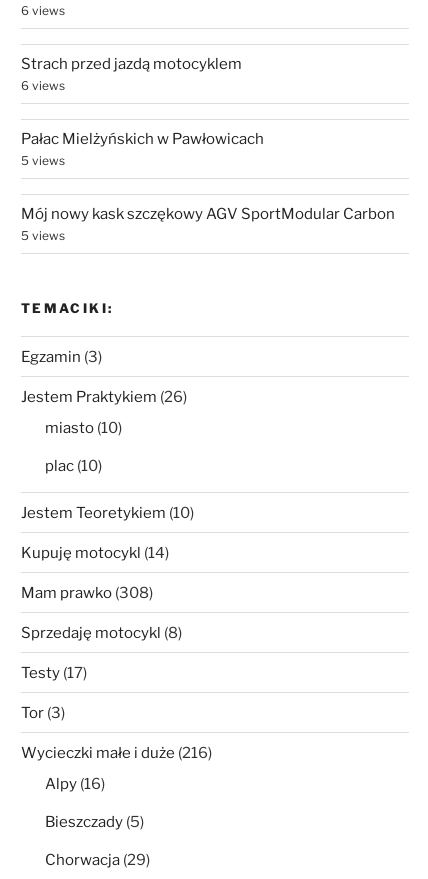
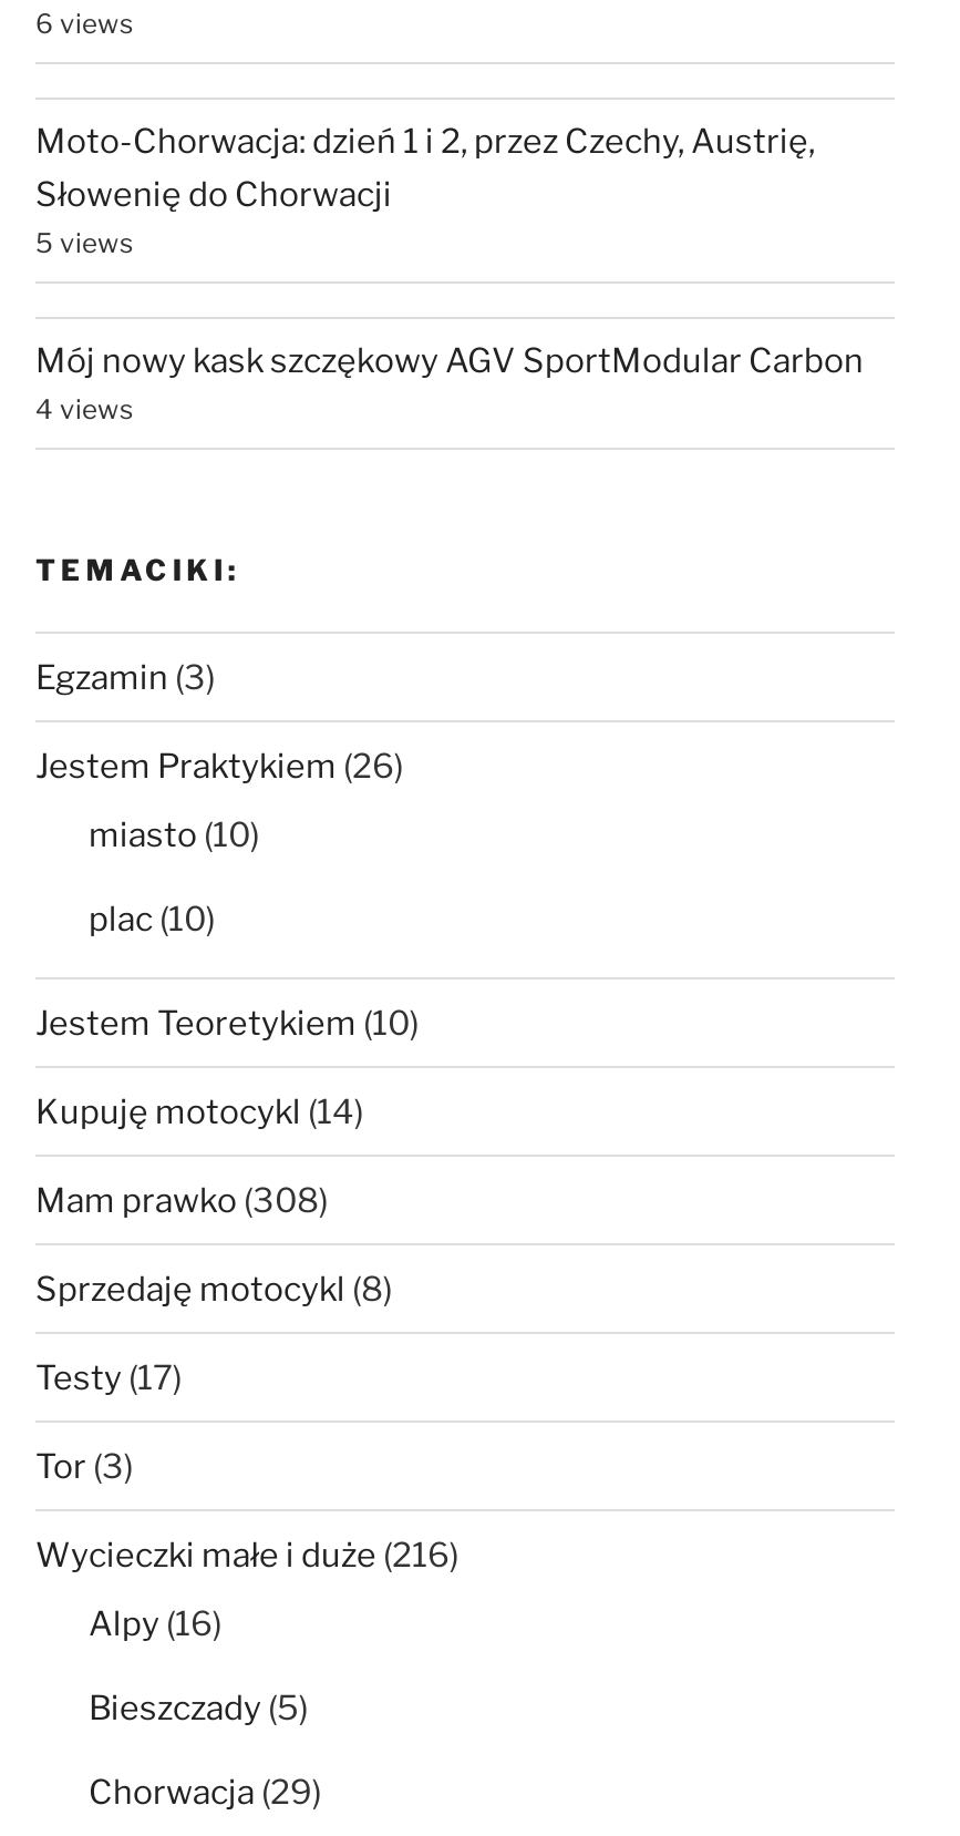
[21,55,264,148] Strach przed jazdą motocyklem | 6 views | Pałac Mielżyńskich w Pawłowicach -> [35,122,815,215] Moto-Chorwacja: dzień 1 i 2, przez Czechy, Austrię, | Słowenię do Chorwacji
[21,228,65,243] 5 views -> [35,393,133,426] 4 views

